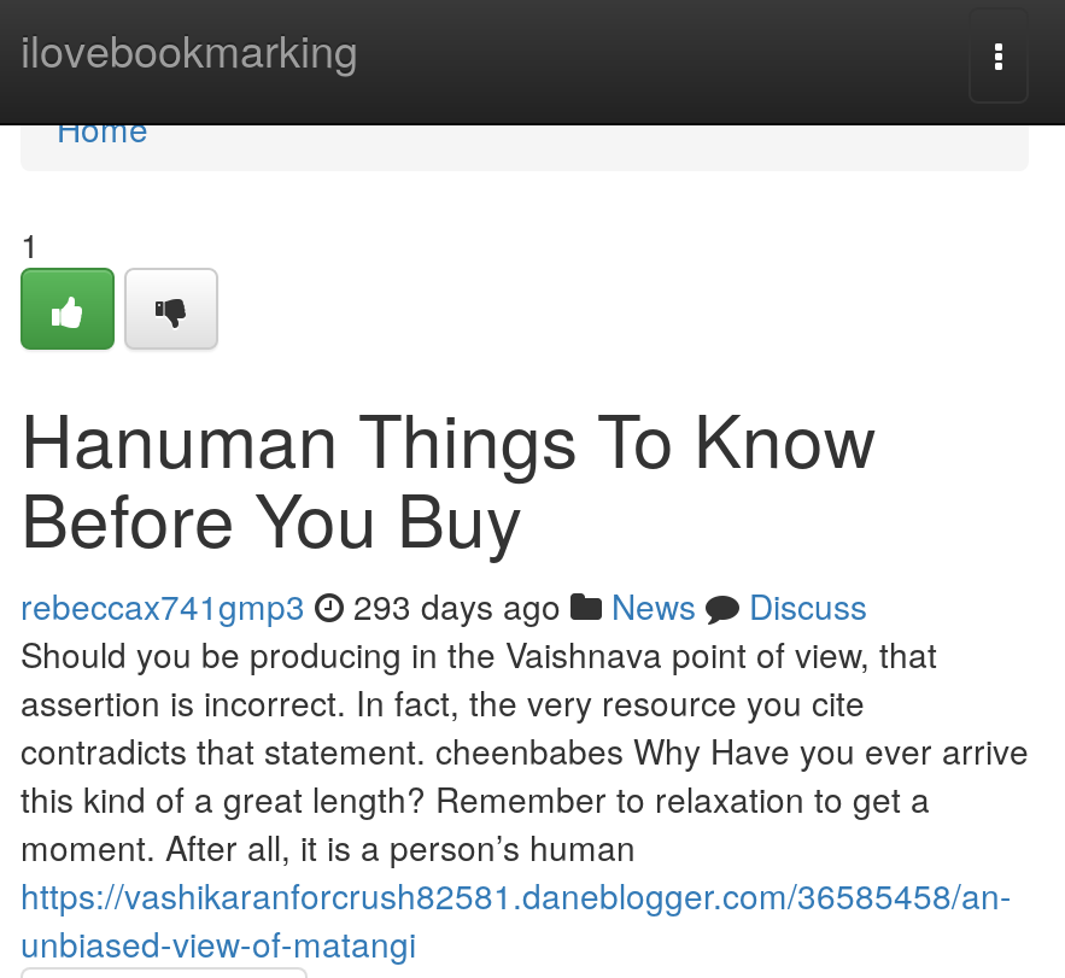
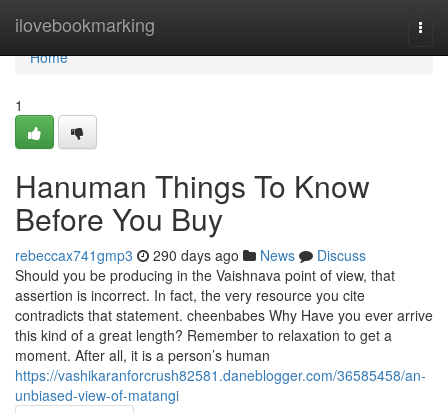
[21,581,867,629] rebeccax741gmp3 293 days ago News Discuss -> [15,245,366,265] rebeccax741gmp3 290 days ago News Discuss

